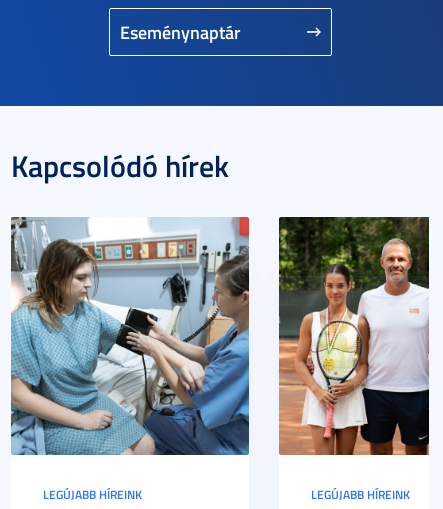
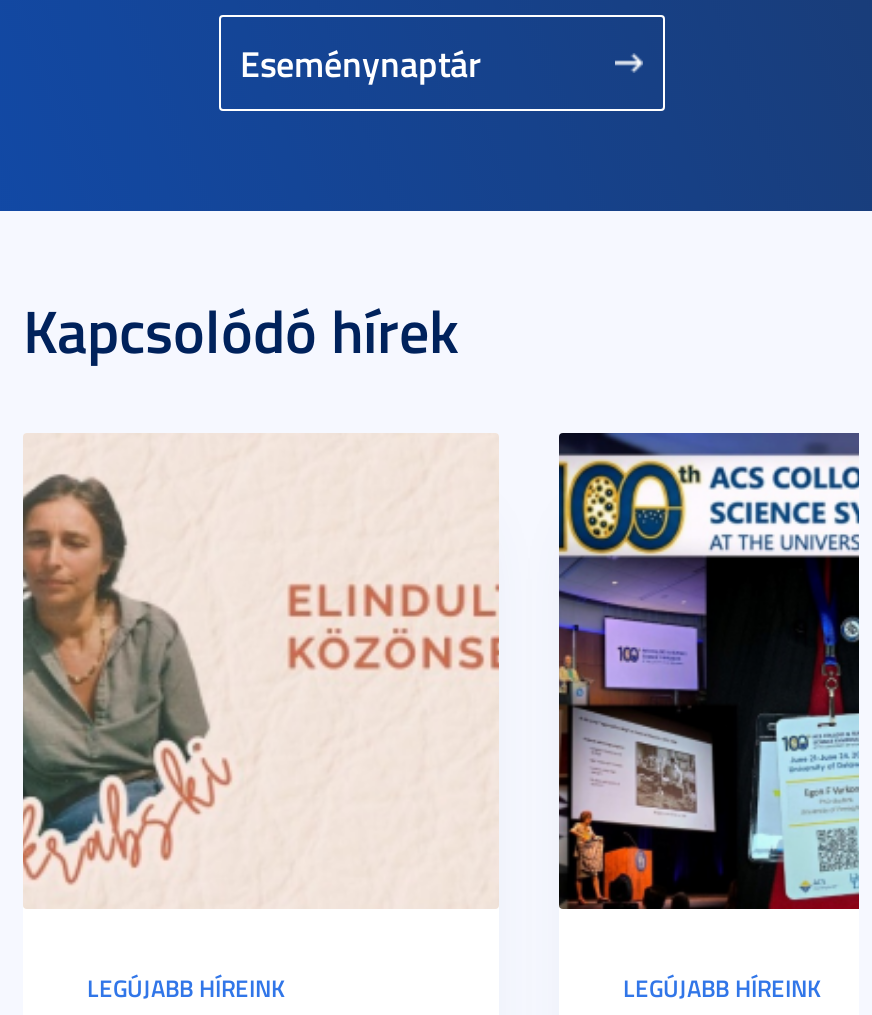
[10,216,250,456] [image] -> [21,433,501,909] [image]
[278,216,430,456] [image] -> [557,431,861,911] [image]

